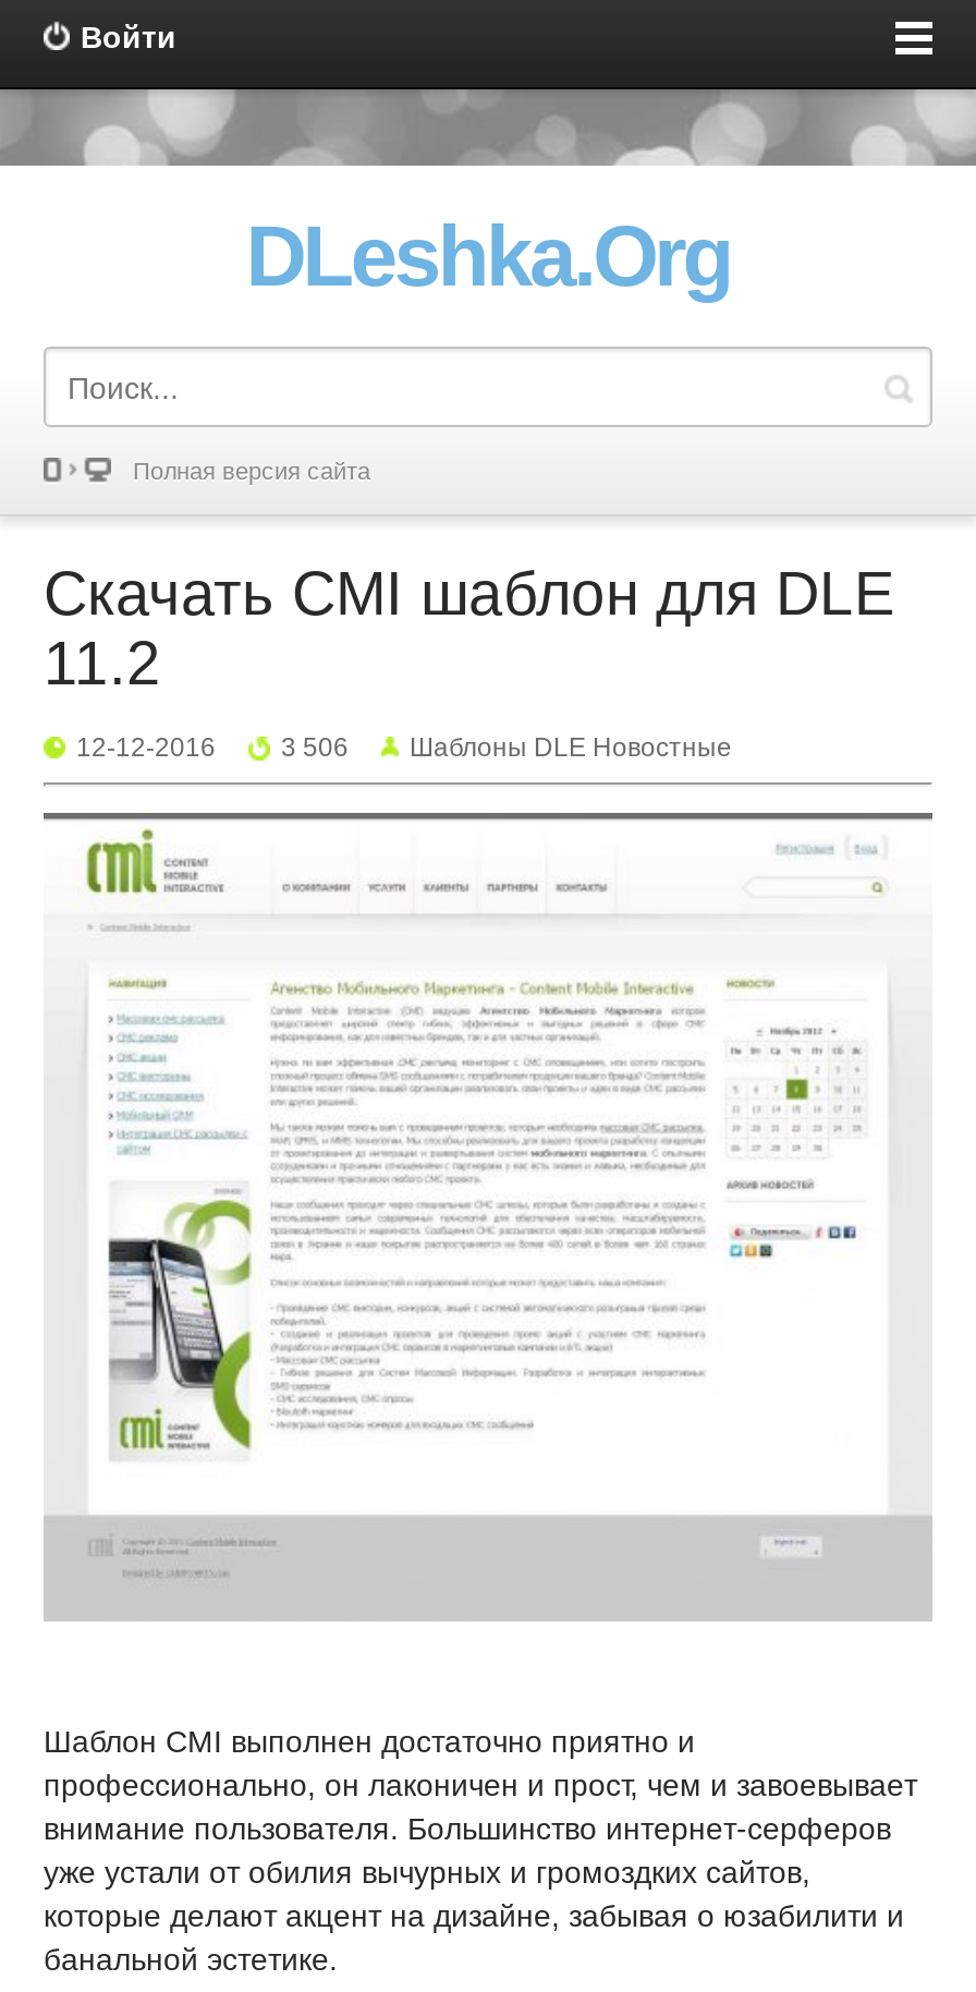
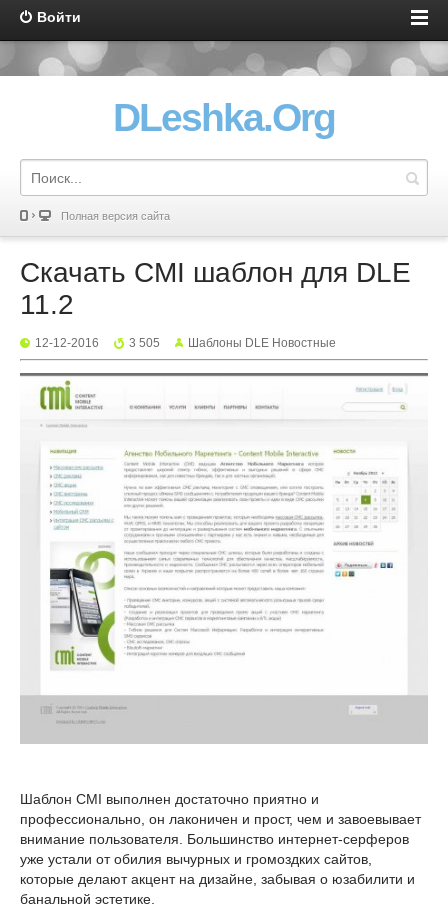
[281,732,732,763] 3 506 Шаблоны DLE Новостные -> [129,336,336,350] 3 505 Шаблоны DLE Новостные

